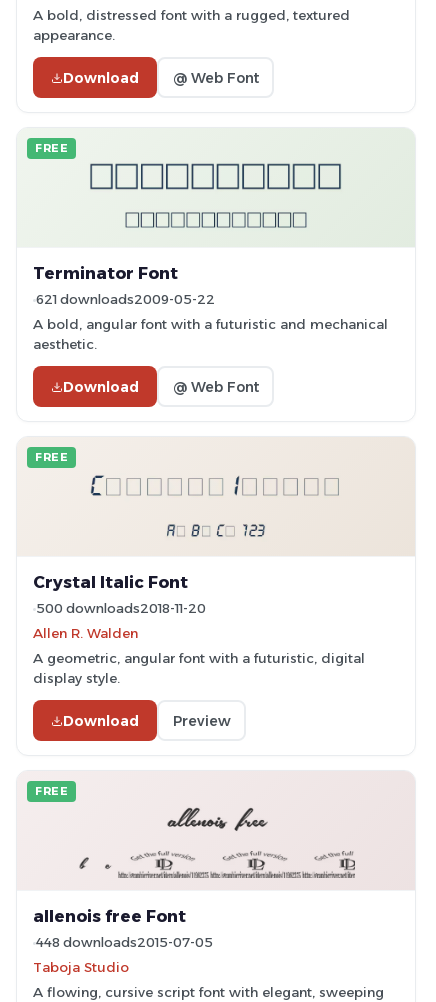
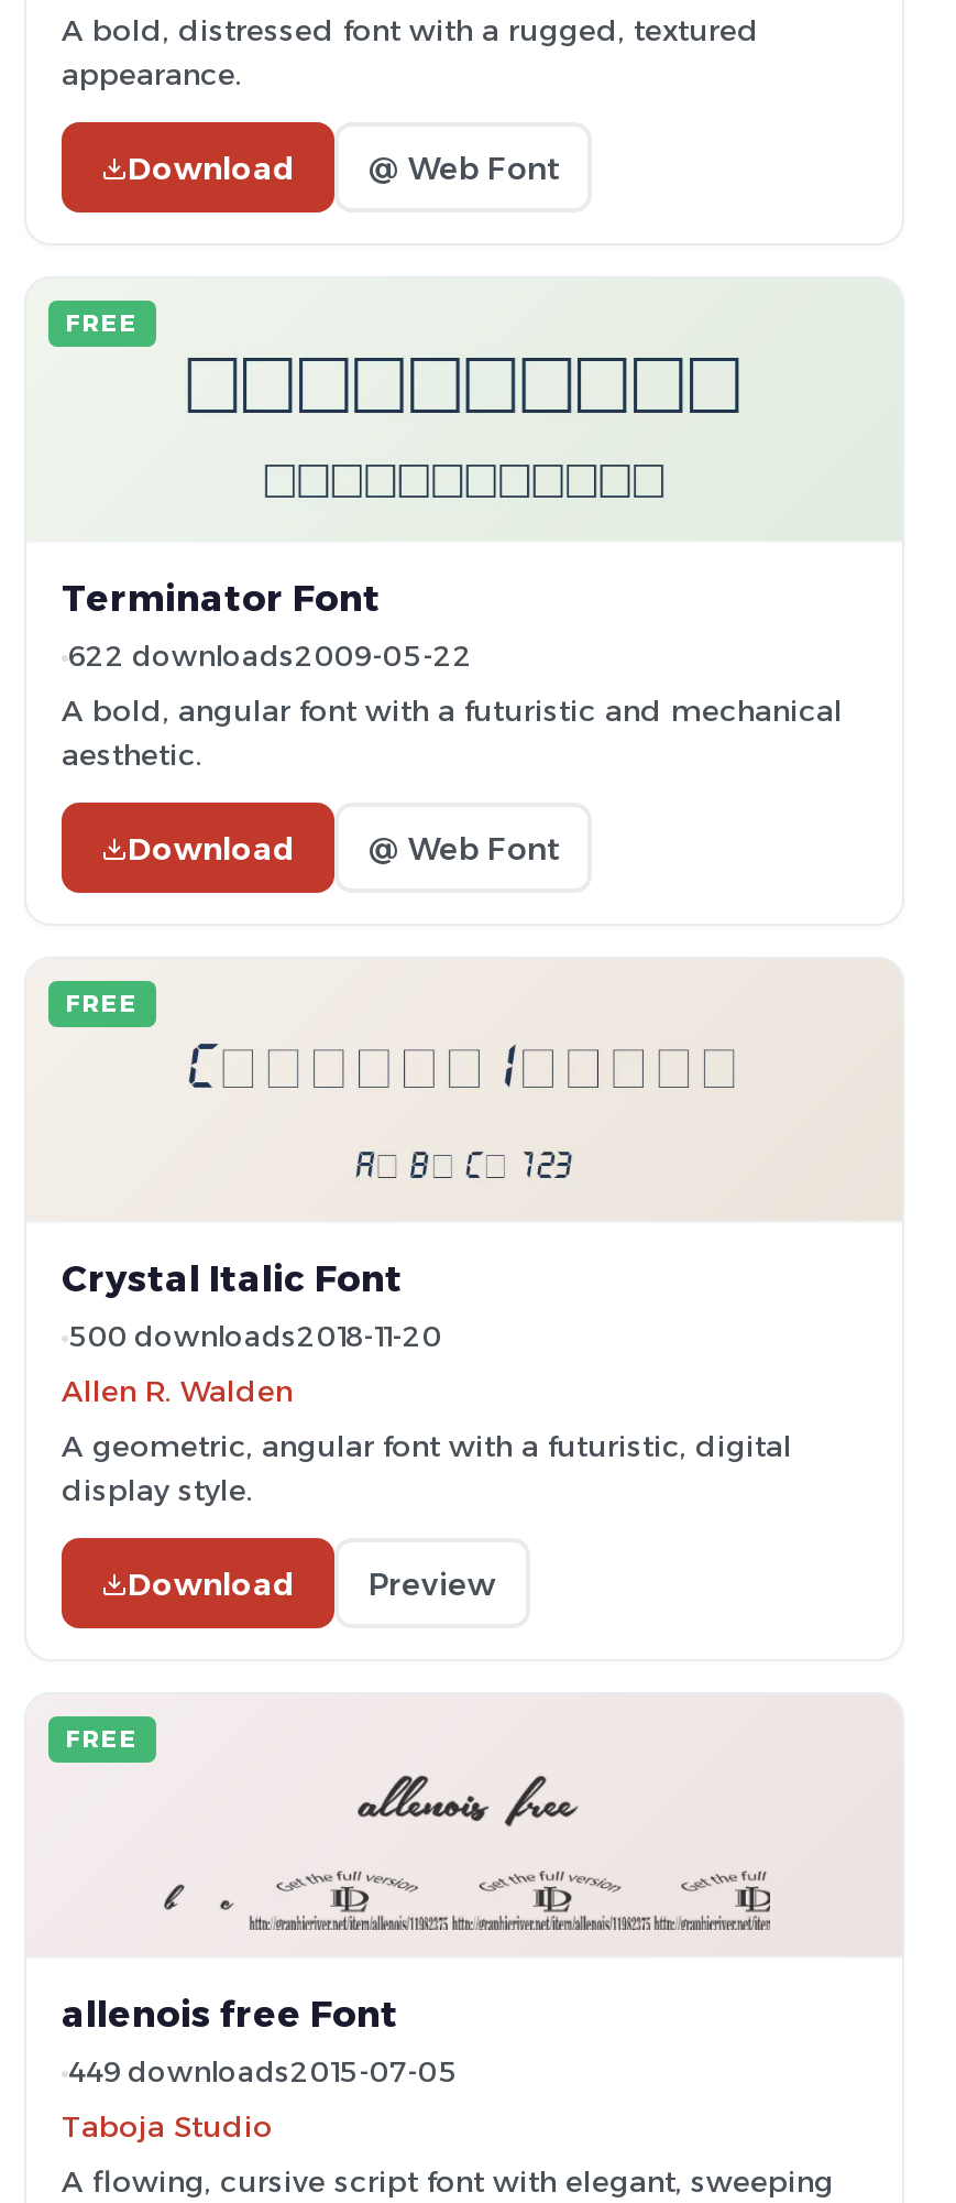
[36,292,215,307] 621 downloads2009-05-22 -> [68,640,473,673] 622 downloads2009-05-22
[36,935,213,950] 448 downloads2015-07-05 -> [68,2055,458,2089] 449 downloads2015-07-05

